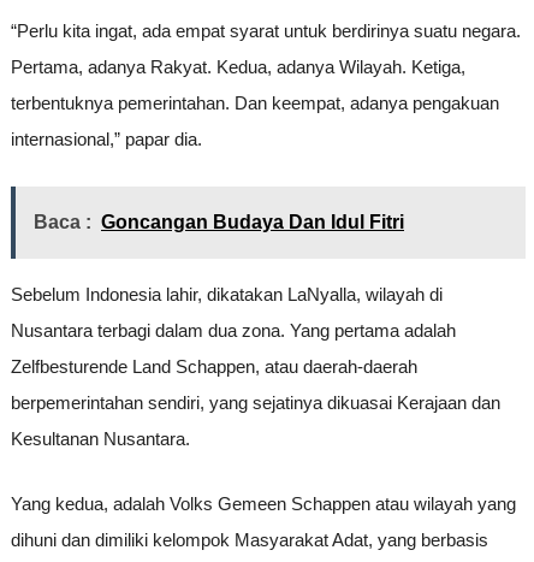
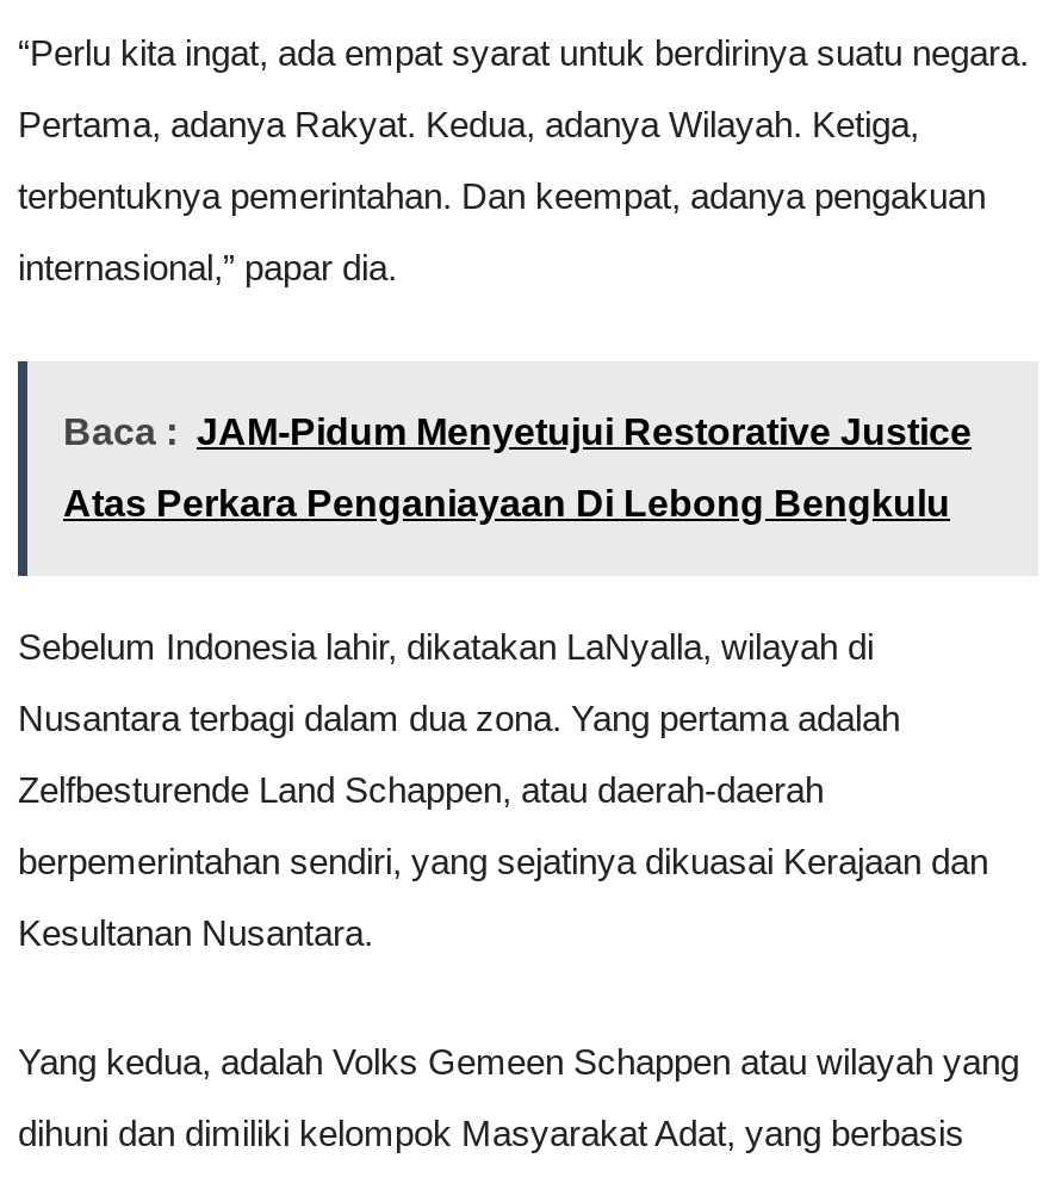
[34,212,404,233] Baca : Goncangan Budaya Dan Idul Fitri -> [63,412,972,524] Baca : JAM-Pidum Menyetujui Restorative Justice | Atas Perkara Penganiayaan Di Lebong Bengkulu

